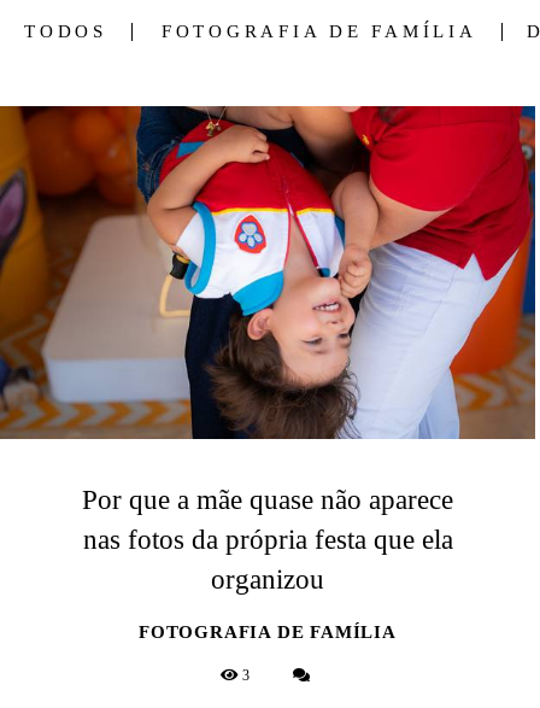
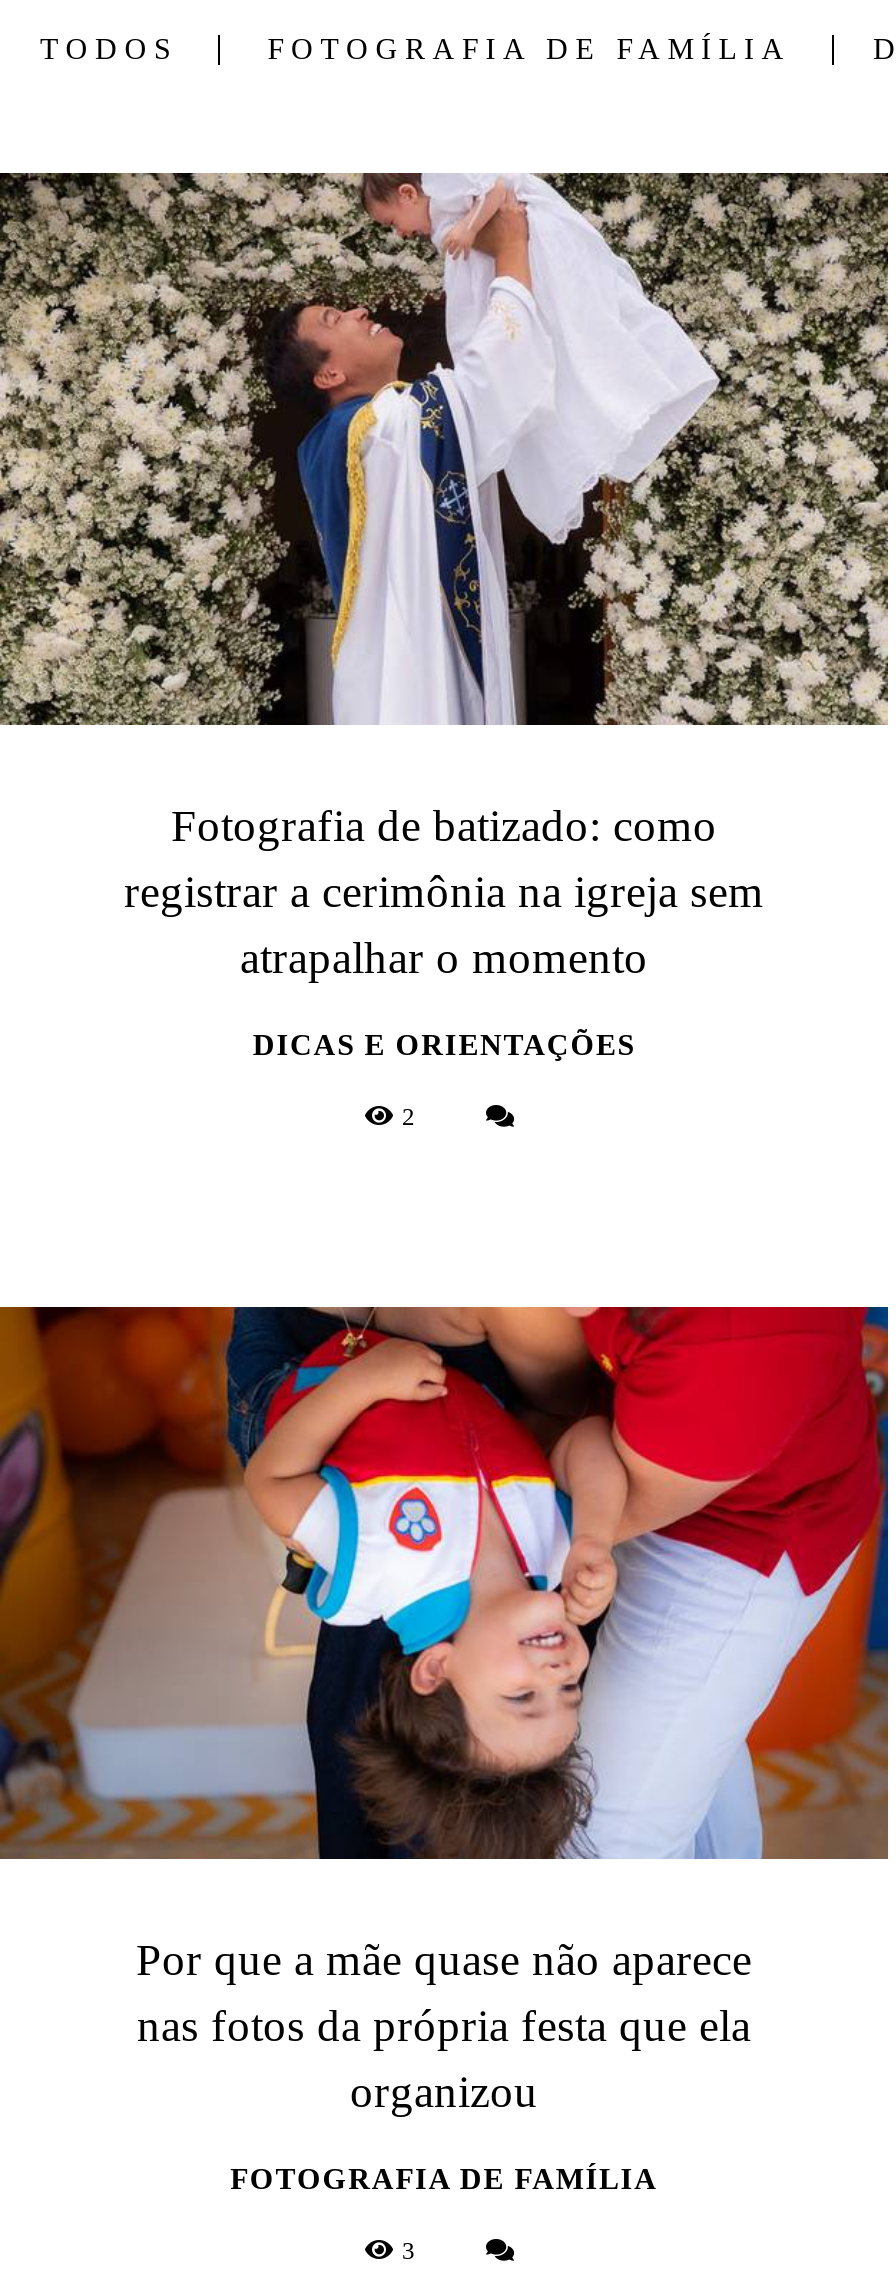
none -> [6,171,890,1131] [image] | Fotografia de batizado: como | registrar a cerimônia na igreja sem | atrapalhar o momento | DICAS E ORIENTAÇÕES | 2

